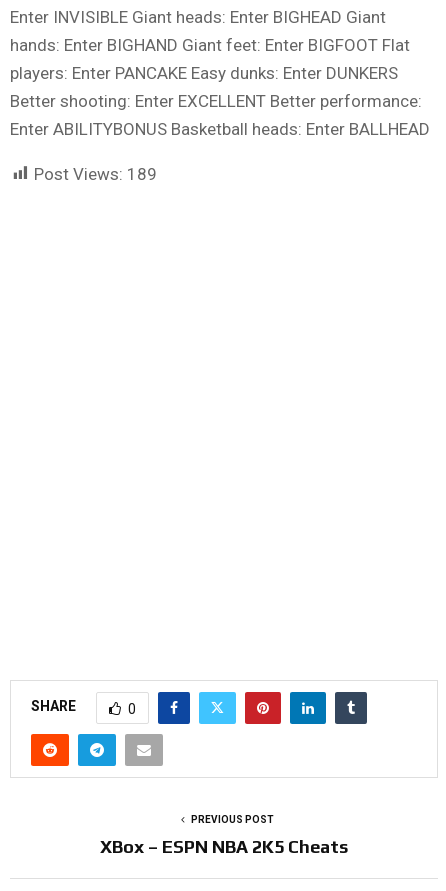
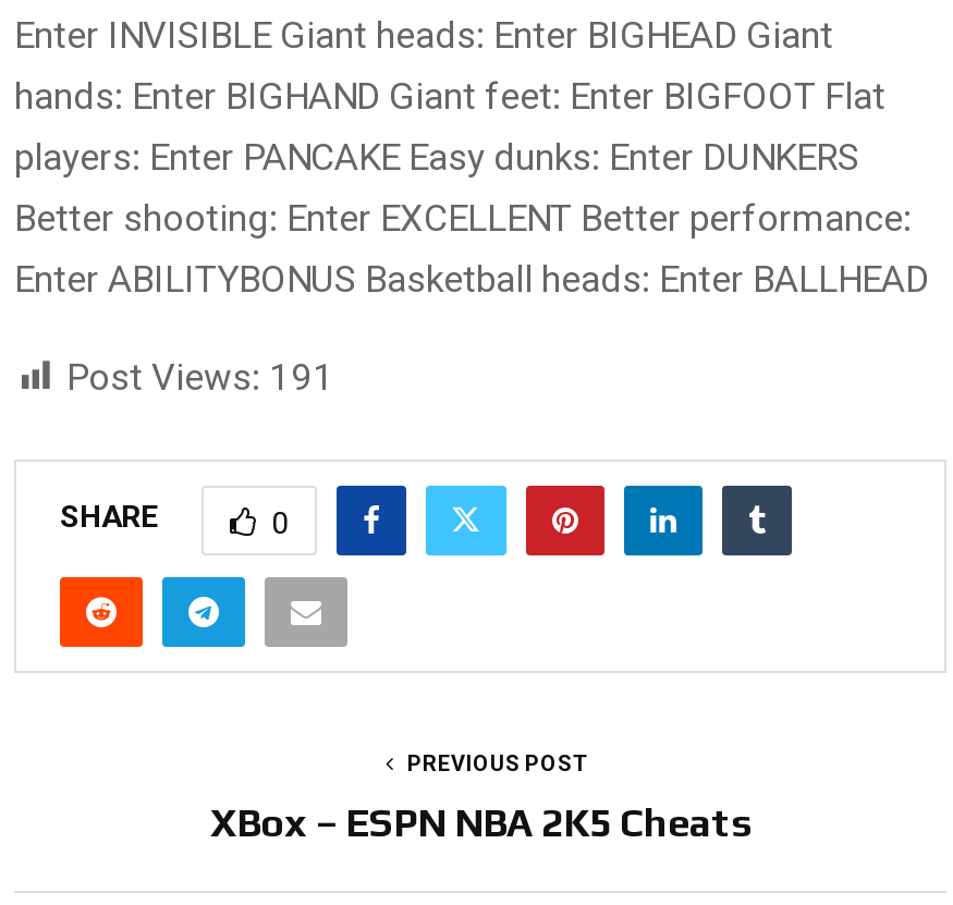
[34,163,157,183] Post Views: 189 -> [66,354,334,398] Post Views: 191

